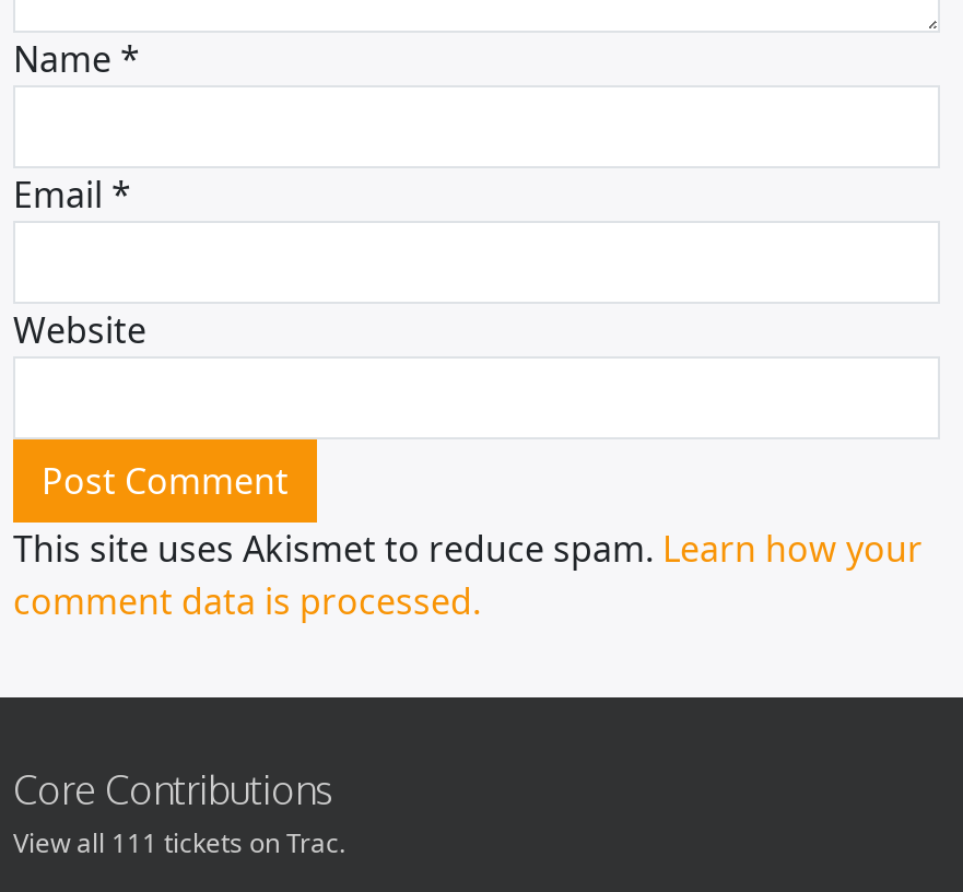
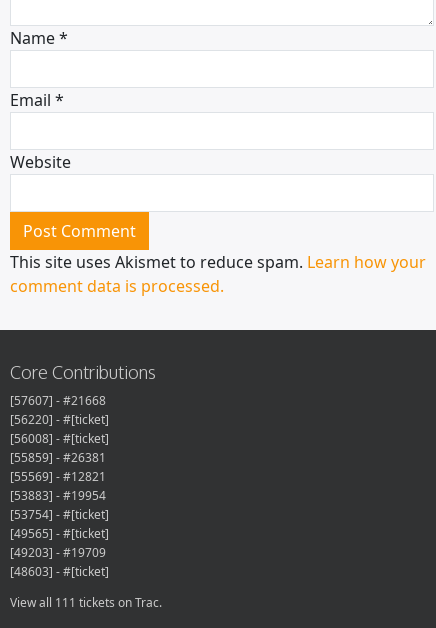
none -> [10,392,109,580] [57607] - #21668 | [56220] - #[ticket] | [56008] - #[ticket] | [55859] - #26381 | [55569] - #12821 | [53883] - #19954 | [53754] - #[ticket] | [49565] - #[ticket] | [49203] - #19709 | [48603] - #[ticket]

